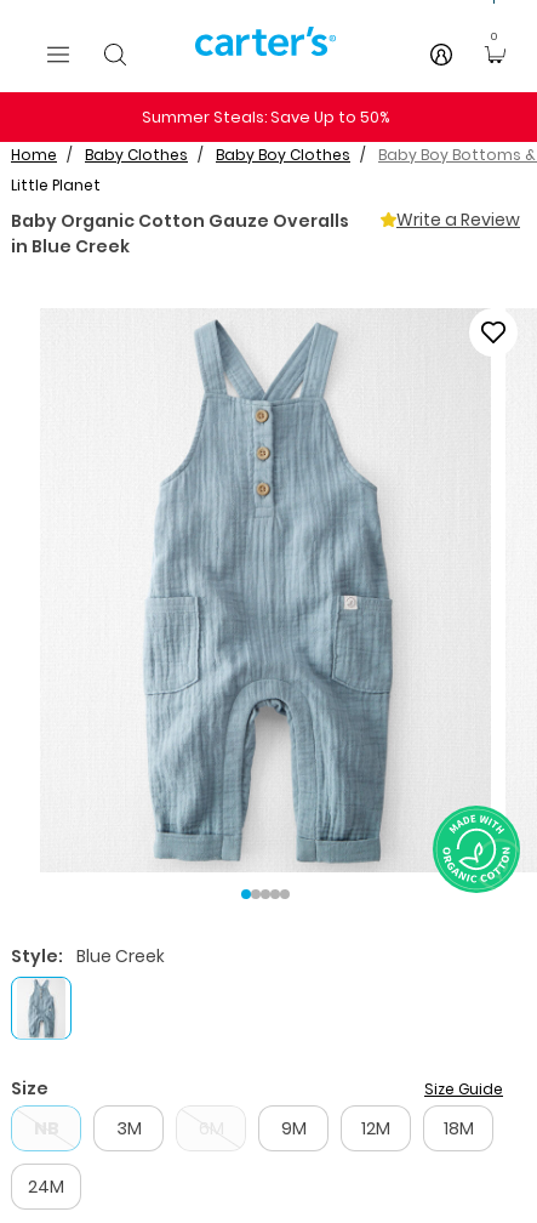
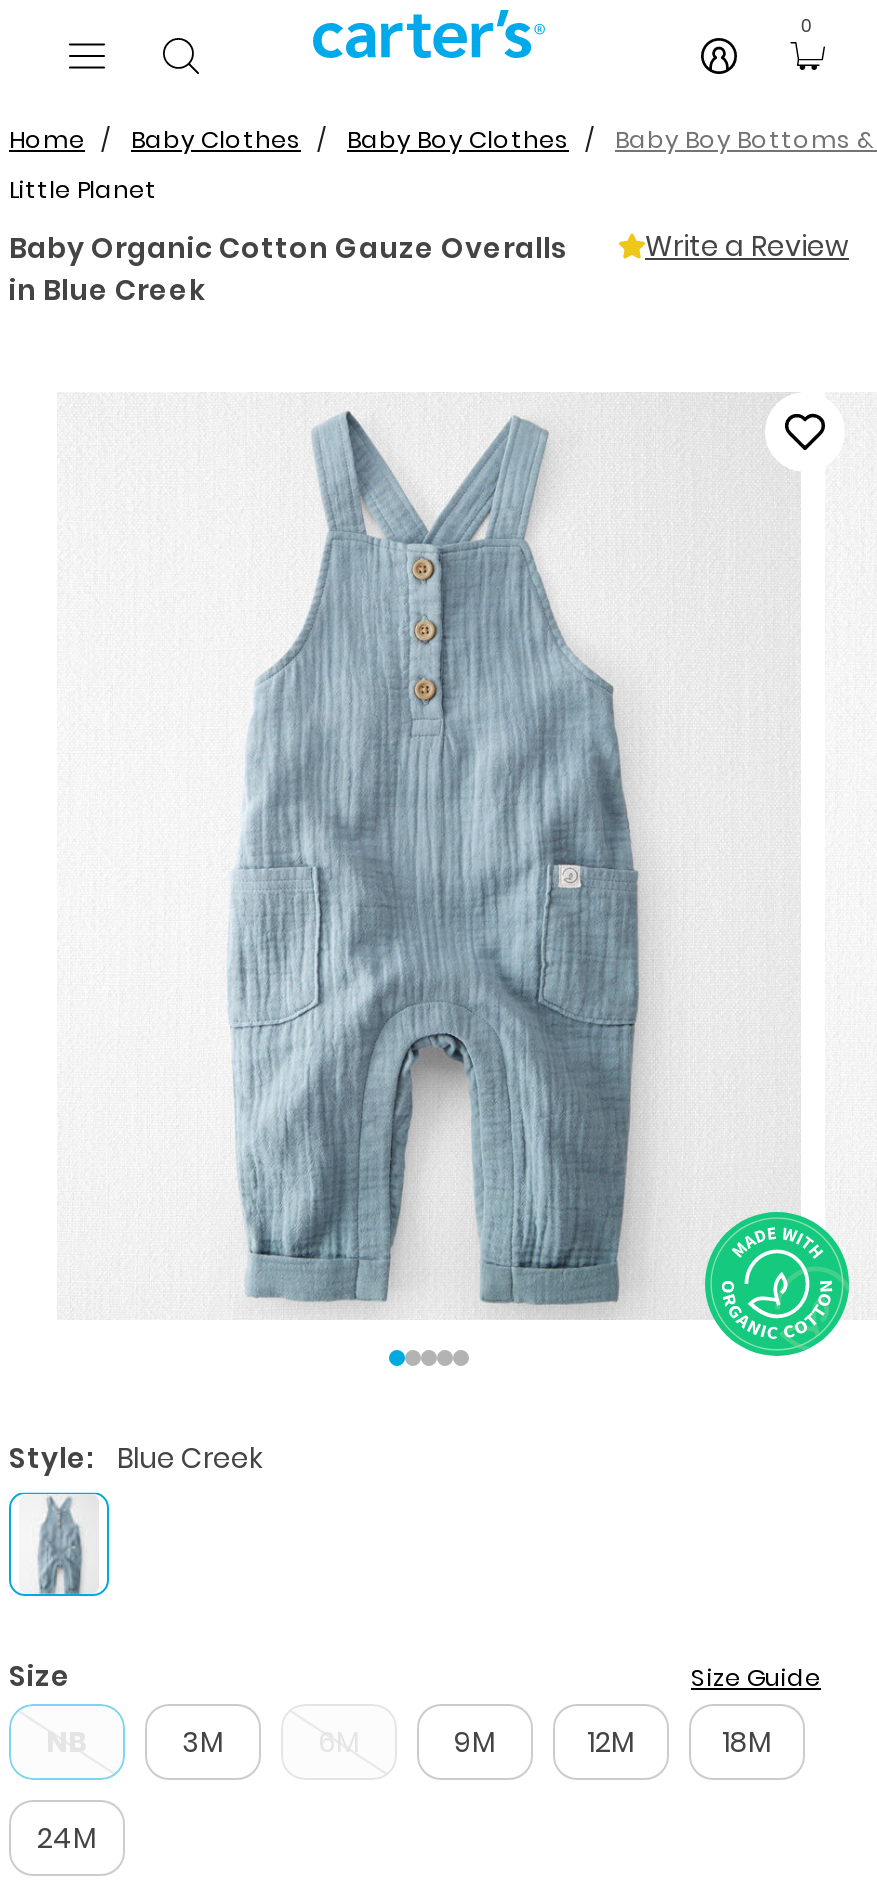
[142,106,389,127] Summer Steals: Save Up to 50% -> none

